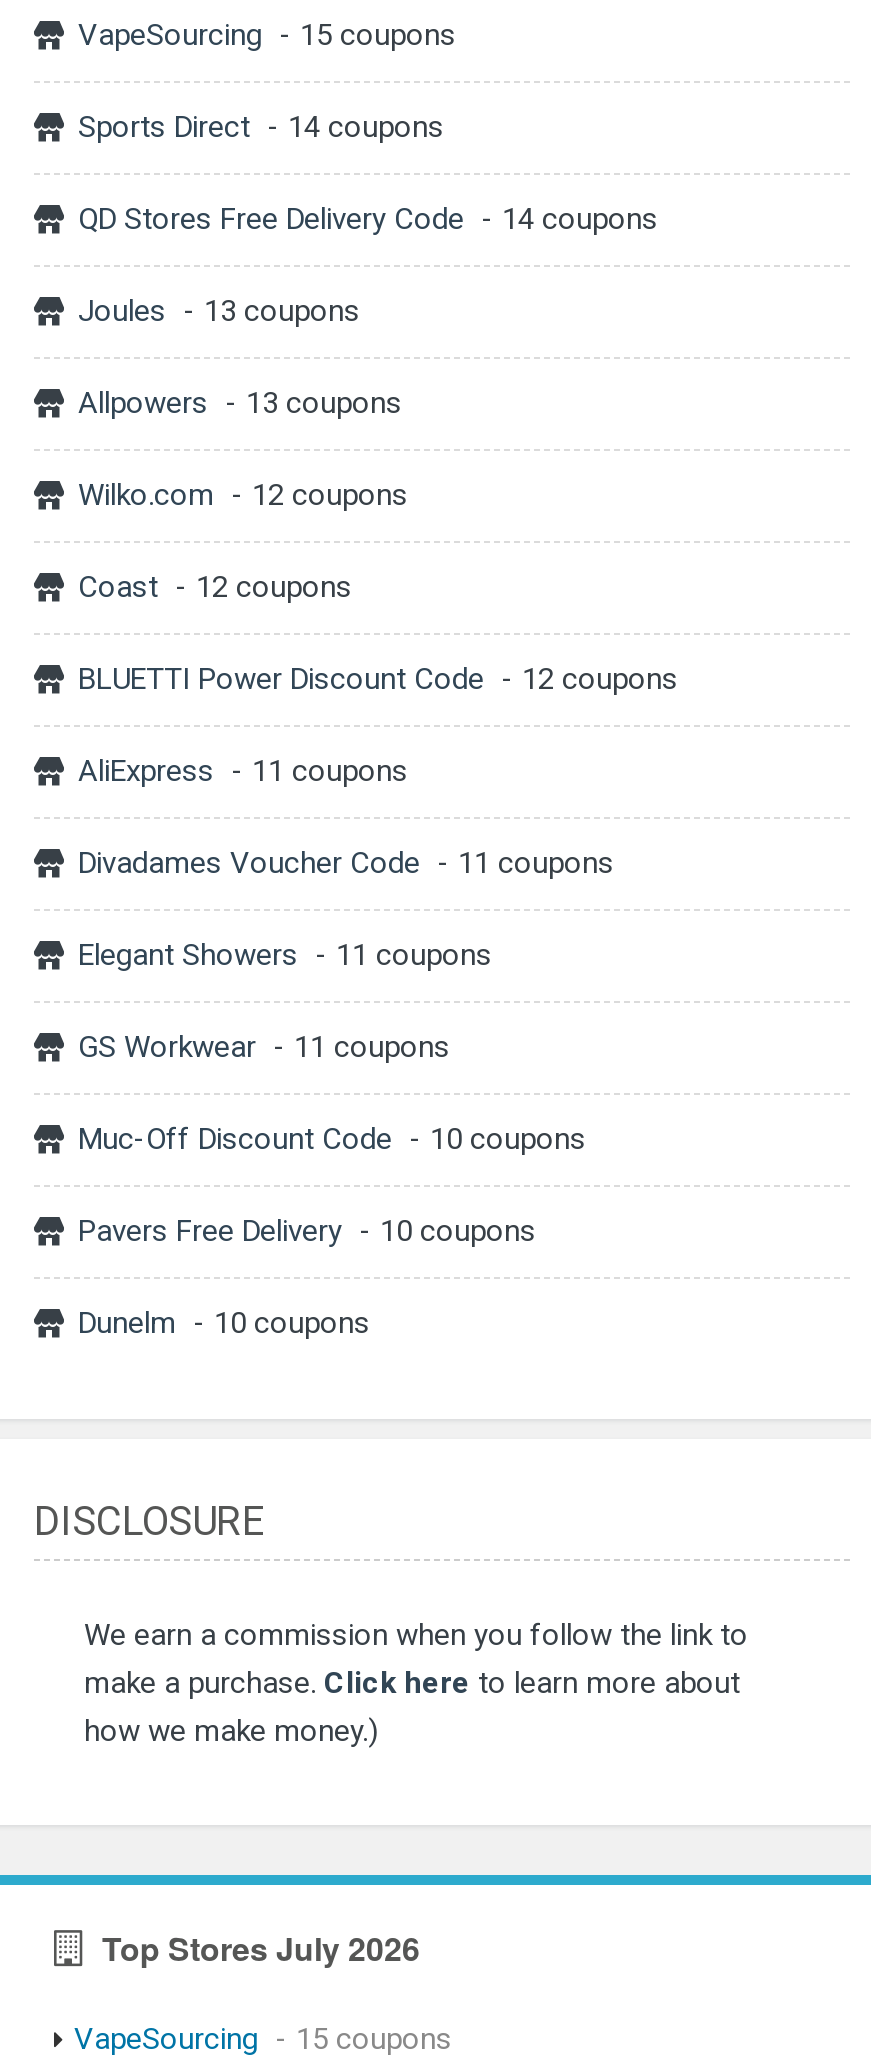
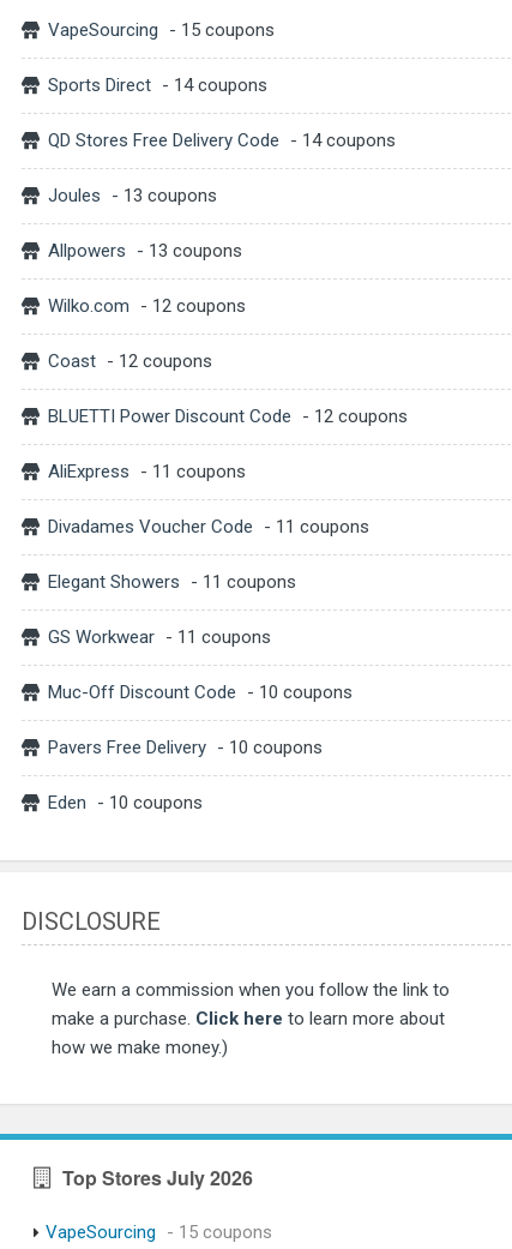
[78,1305,370,1341] Dunelm - 10 coupons -> [48,792,203,814] Eden - 10 coupons

